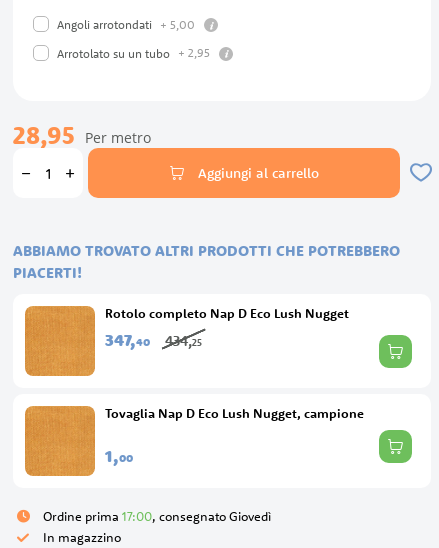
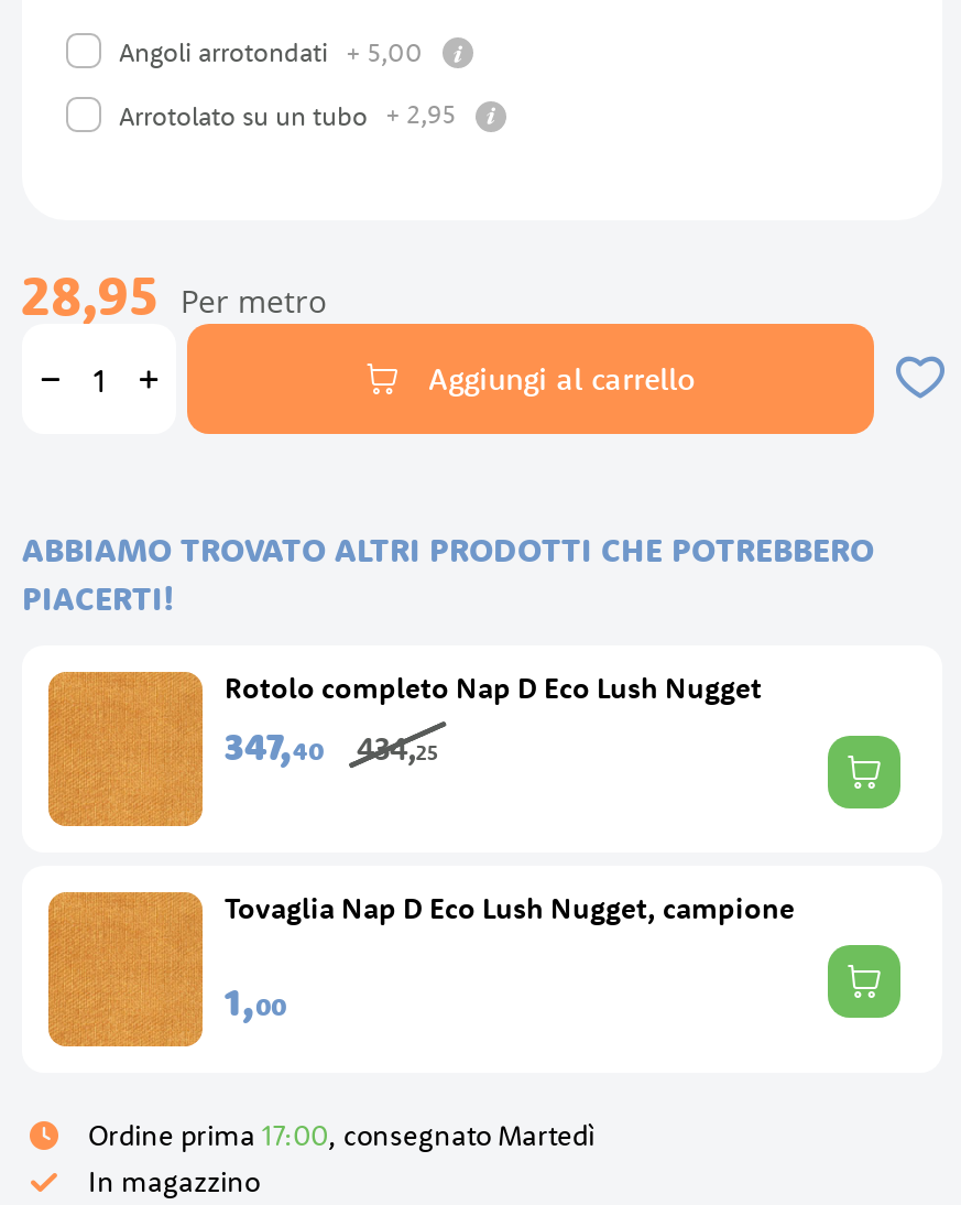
[43,508,271,524] Ordine prima 17:00, consegnato Giovedì -> [88,1118,594,1153] Ordine prima 17:00, consegnato Martedì

